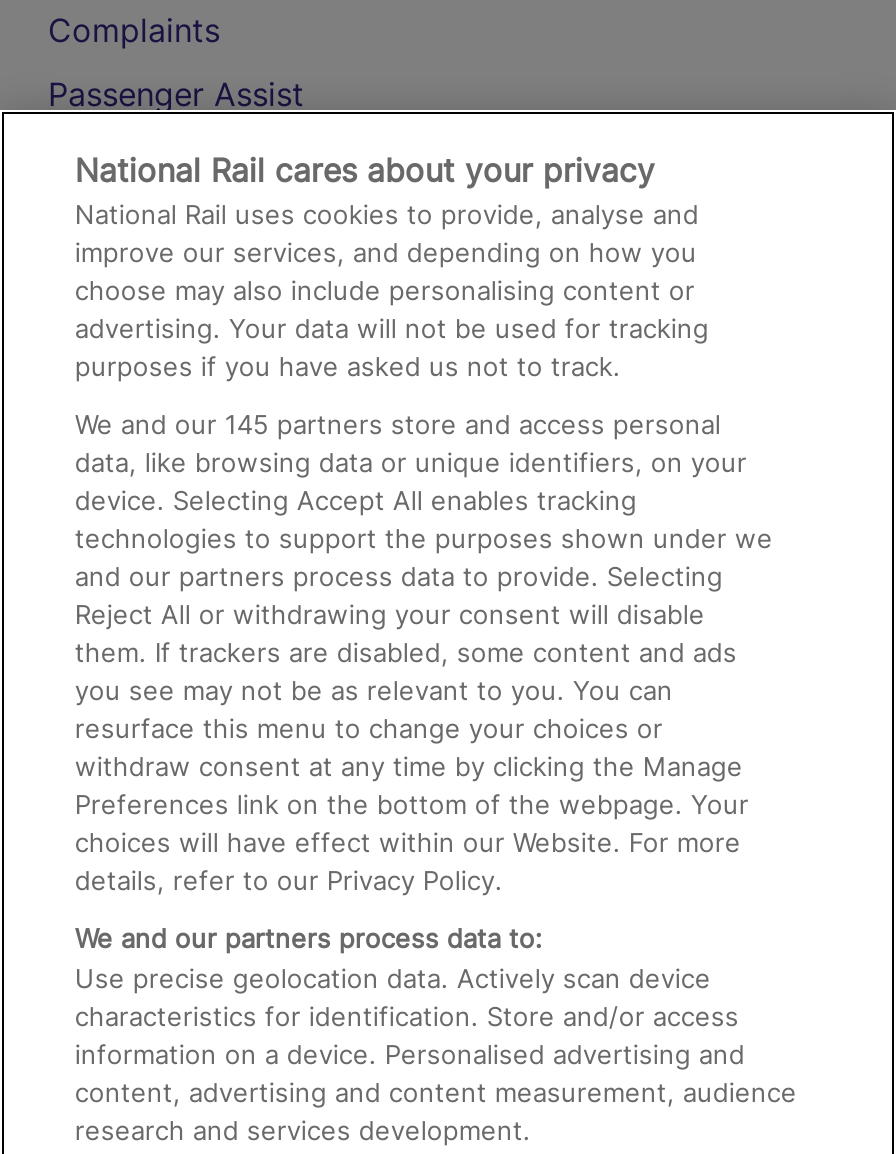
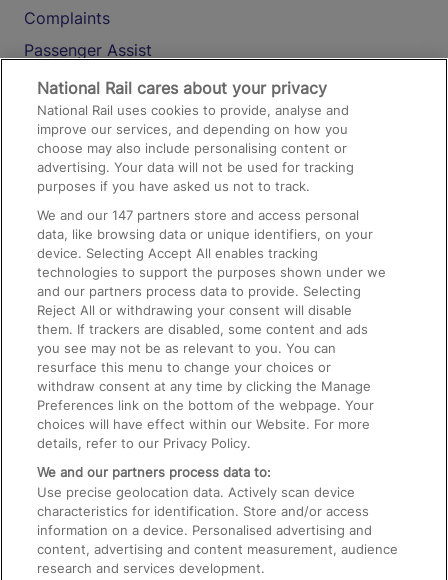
[75,408,721,440] We and our 145 partners store and access personal -> [37,207,359,223] We and our 147 partners store and access personal

